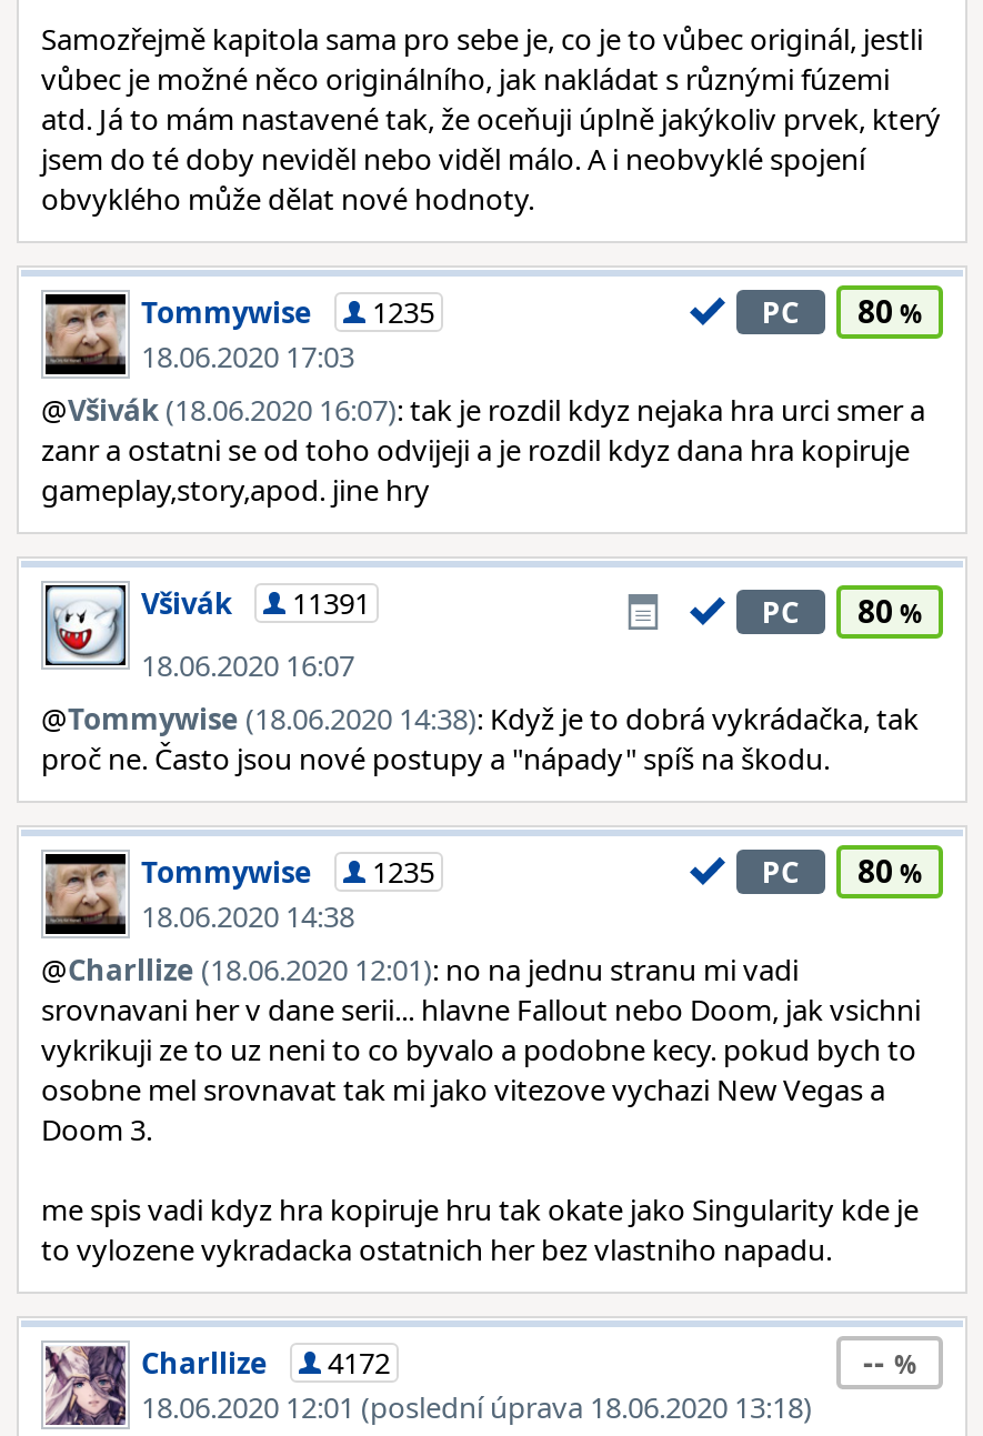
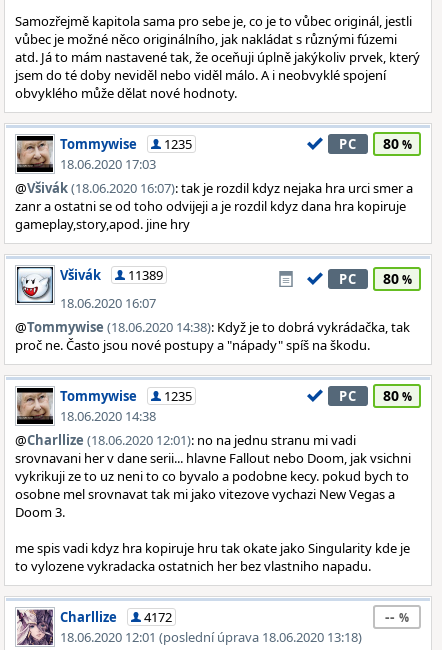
[141,583,370,623] Všivák 11391 -> [60,266,163,284] Všivák 11389

